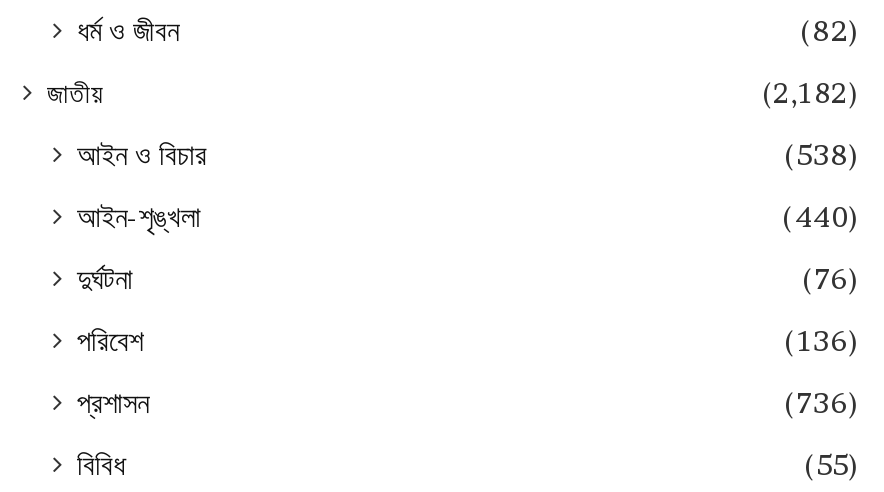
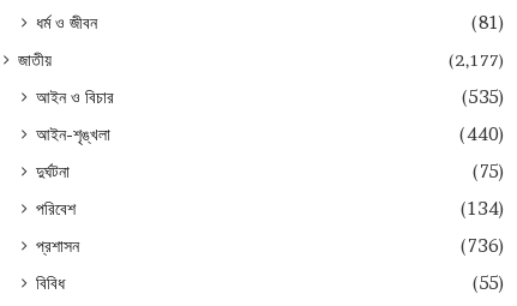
[801,13,859,49] (82) -> [471,12,505,34] (81)
[763,77,859,109] (2,182) -> [449,50,505,70] (2,177)
[785,137,859,173] (538) -> [462,86,505,108] (535)
[803,261,859,297] (76) -> [473,161,505,182] (75)
[785,323,859,359] (136) -> [461,198,505,220] (134)

